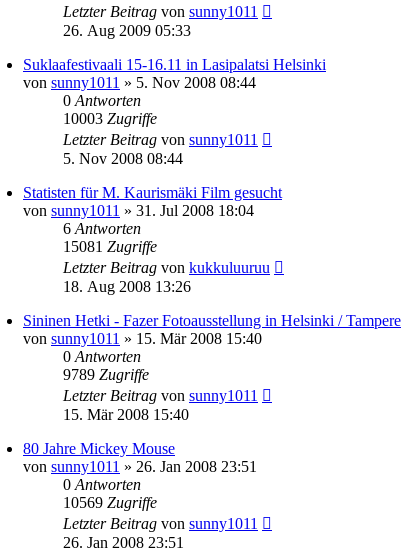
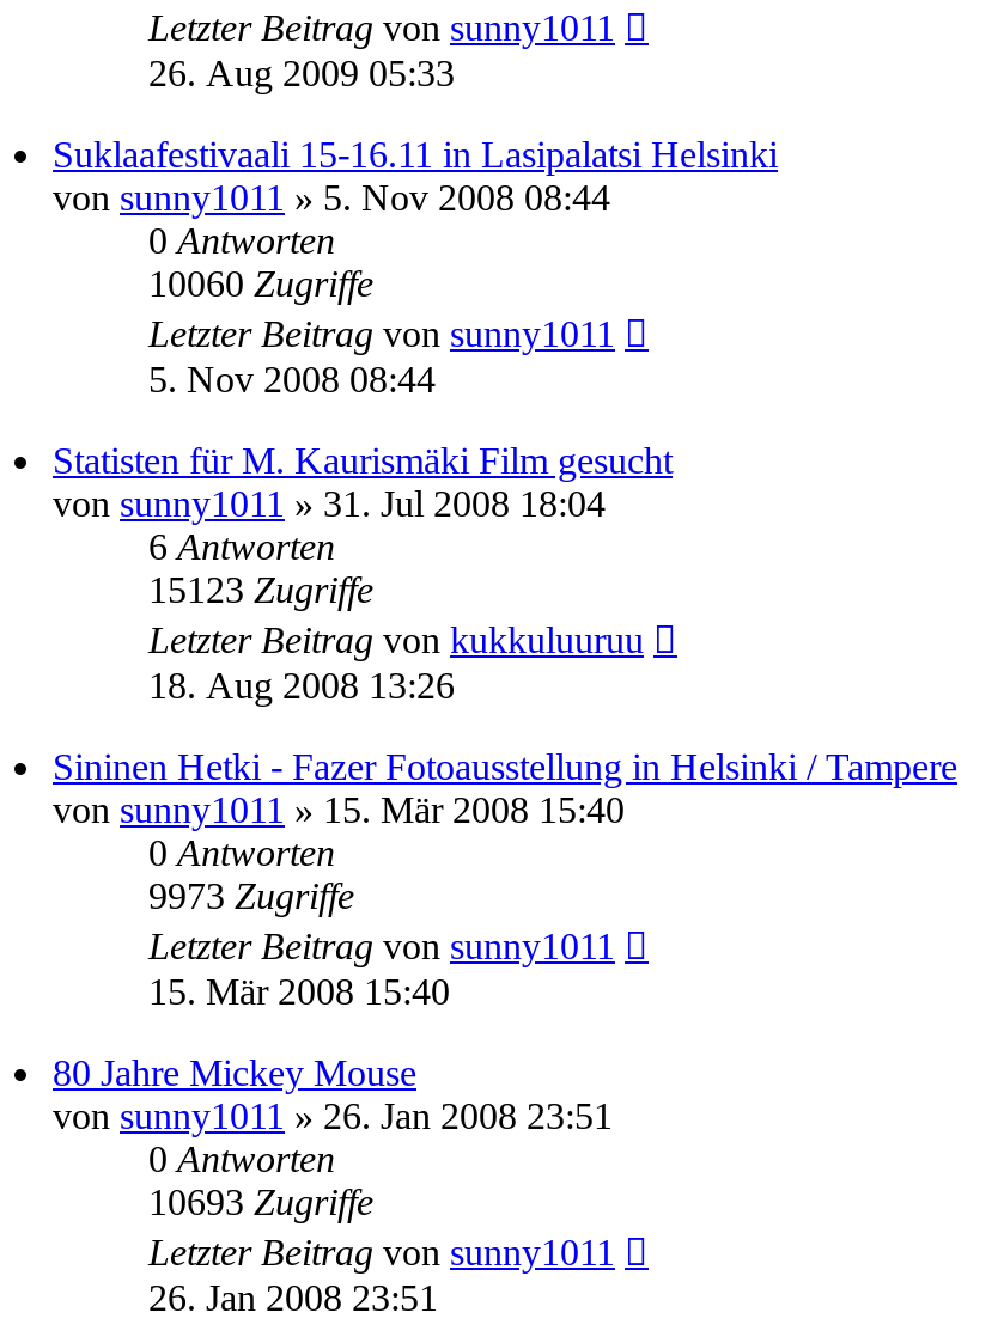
[63,110,157,127] 10003 Zugriffe -> [148,262,373,303] 10060 Zugriffe
[63,238,157,255] 15081 Zugriffe -> [148,569,373,609] 15123 Zugriffe
[63,366,149,383] 9789 Zugriffe -> [148,875,354,915] 9973 Zugriffe
[63,494,157,511] 10569 Zugriffe -> [148,1181,373,1221] 10693 Zugriffe

